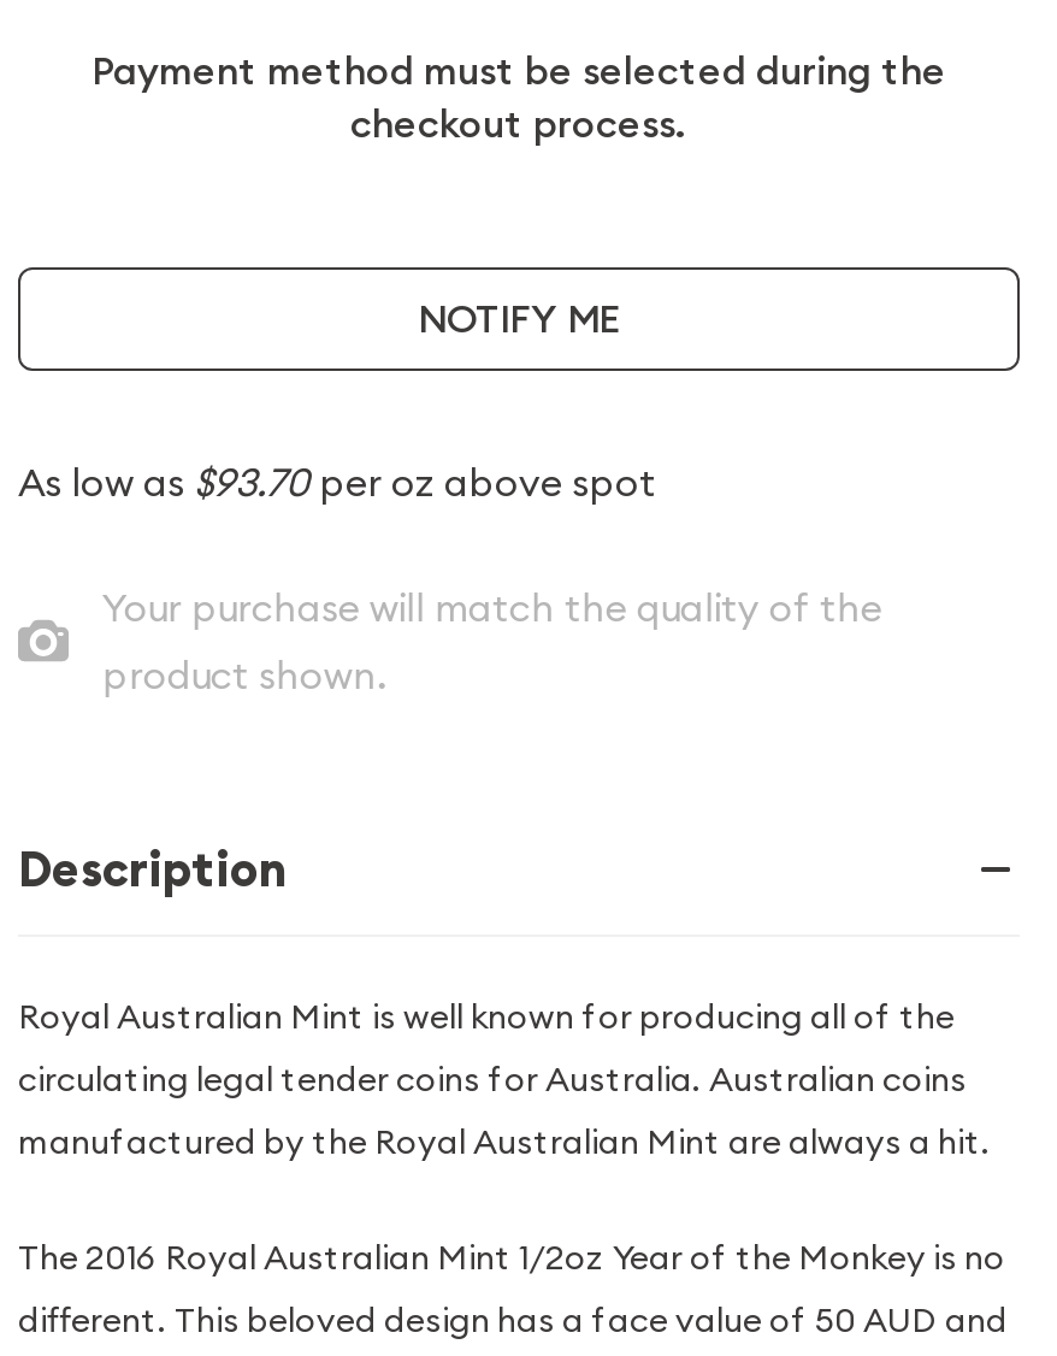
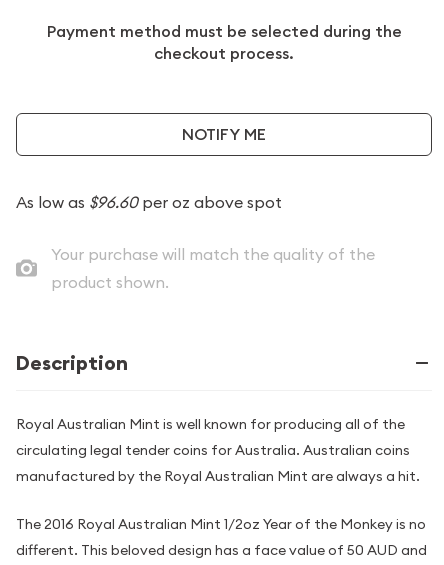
[18,458,656,506] As low as $93.70 per oz above spot -> [16,192,282,212] As low as $96.60 per oz above spot

